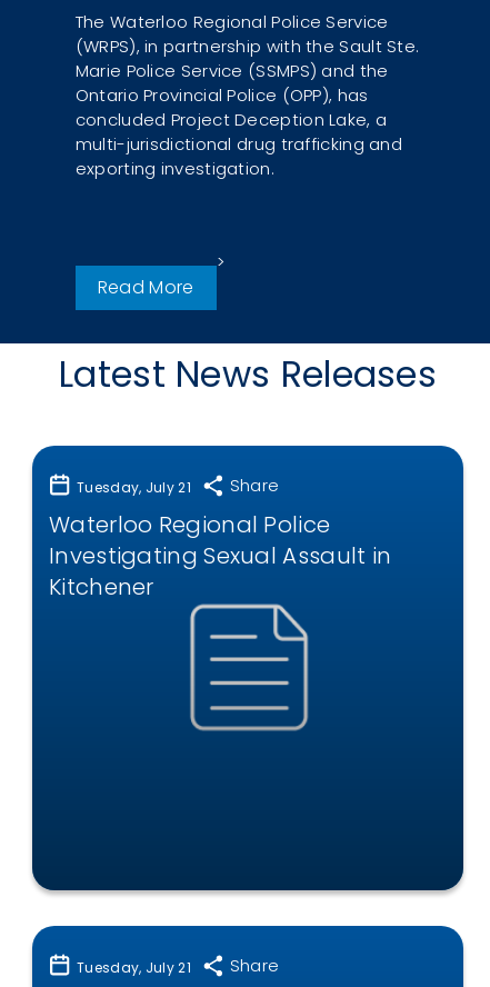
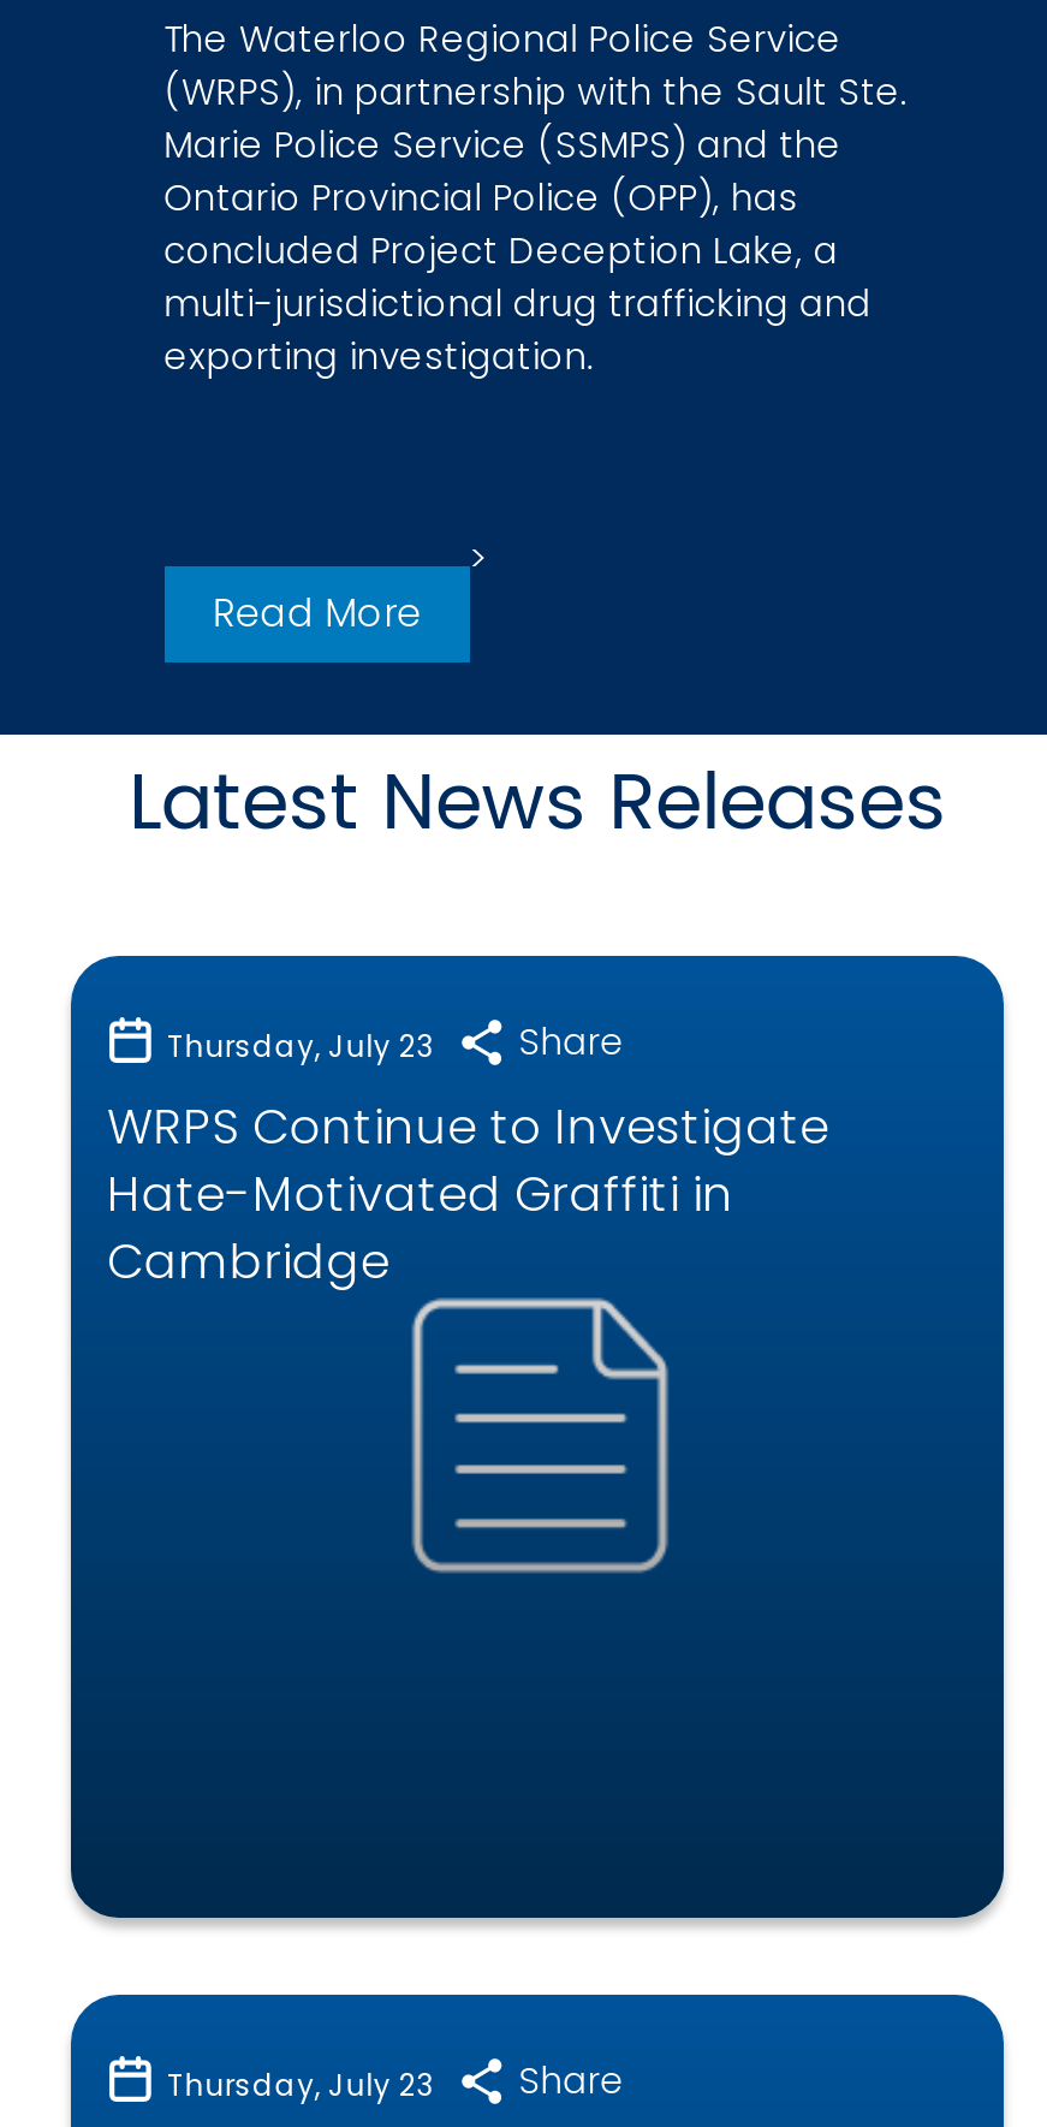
[77,478,191,497] Tuesday, July 21 -> [167,1025,434,1066] Thursday, July 23
[49,509,391,602] Waterloo Regional Police | Investigating Sexual Assault in | Kitchener -> [107,1093,829,1295] WRPS Continue to Investigate | Hate-Motivated Graffiti in | Cambridge
[77,958,191,977] Tuesday, July 21 -> [167,2064,434,2105] Thursday, July 23

